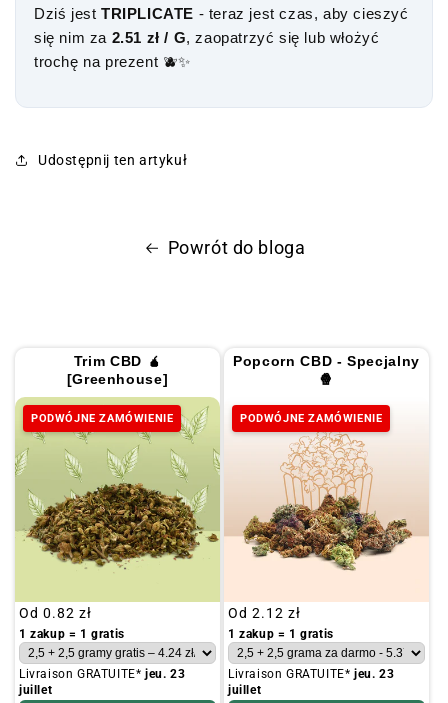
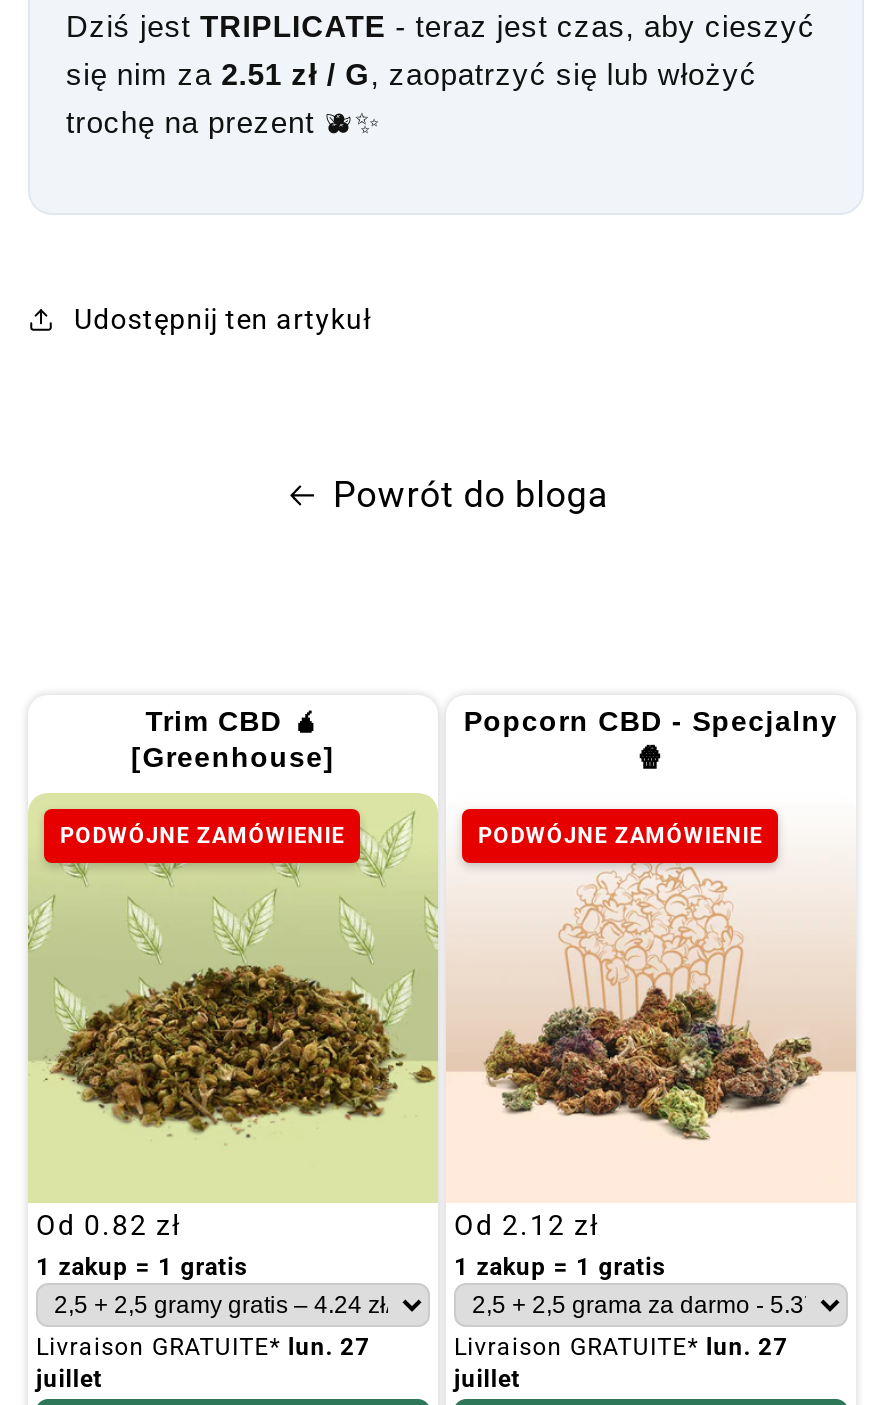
[19,666,185,680] Livraison GRATUITE* jeu. 23 -> [36,1332,370,1360] Livraison GRATUITE* lun. 27
[228,666,394,680] Livraison GRATUITE* jeu. 23 -> [454,1332,788,1360] Livraison GRATUITE* lun. 27

